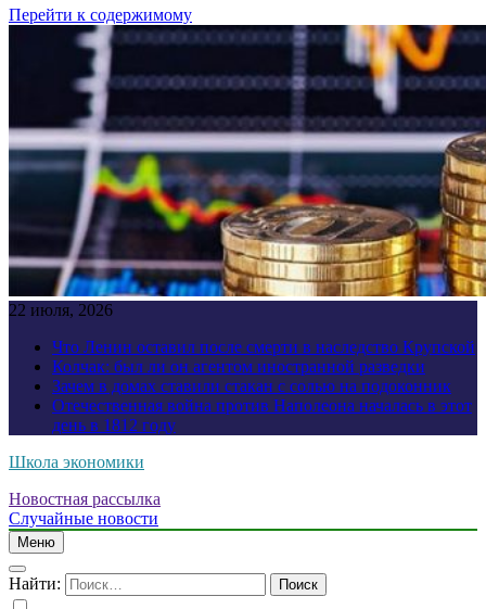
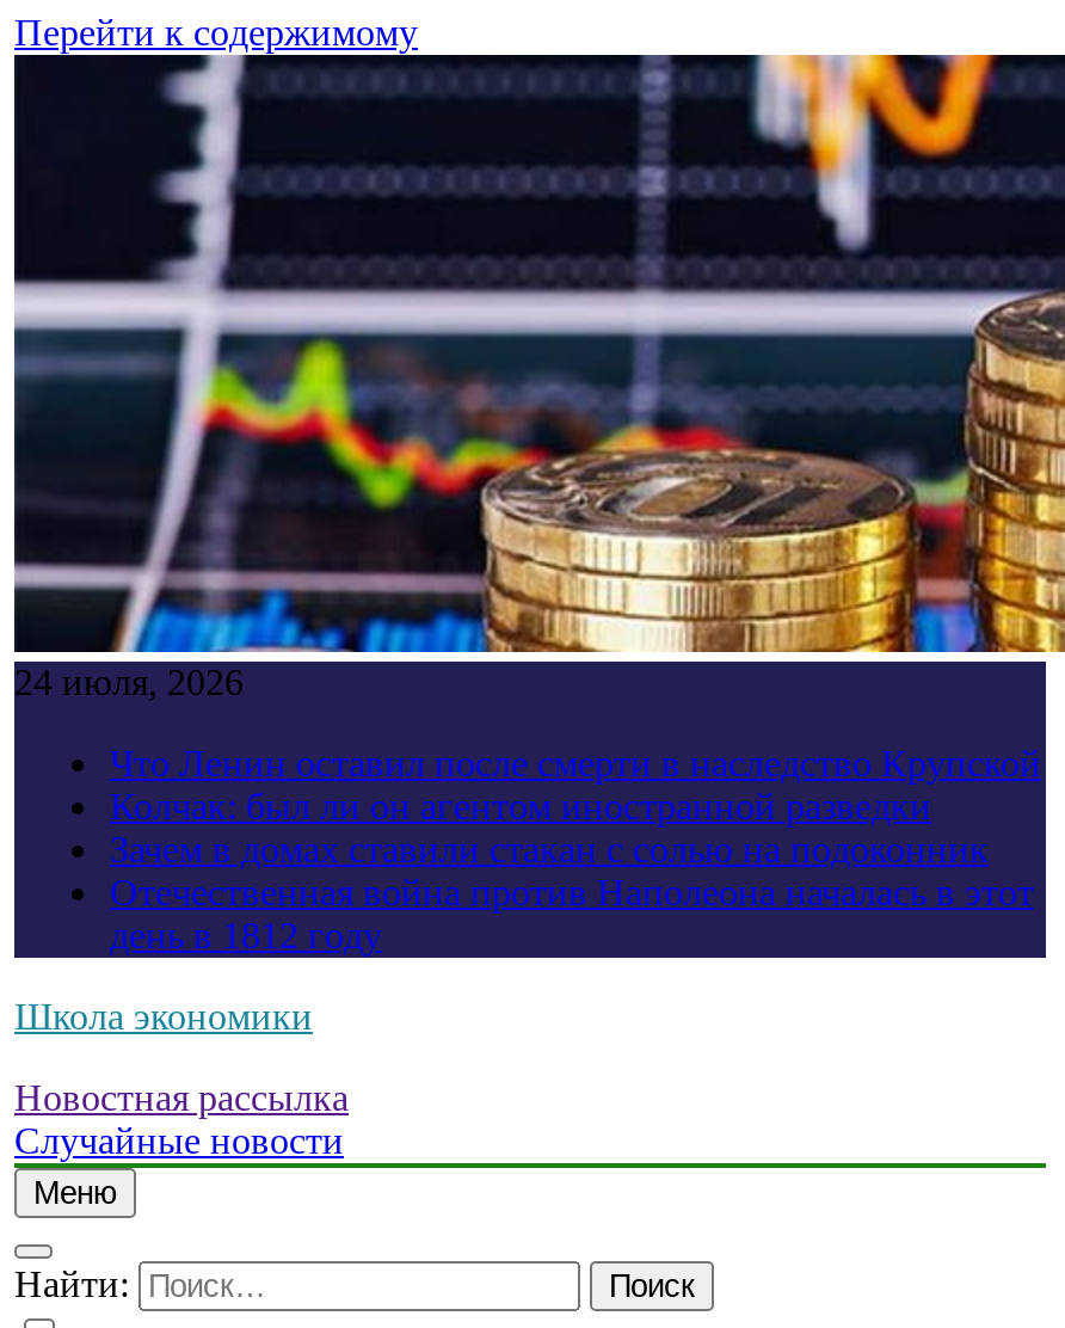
[9,301,113,319] 22 июля, 2026 -> [14,662,244,702] 24 июля, 2026

